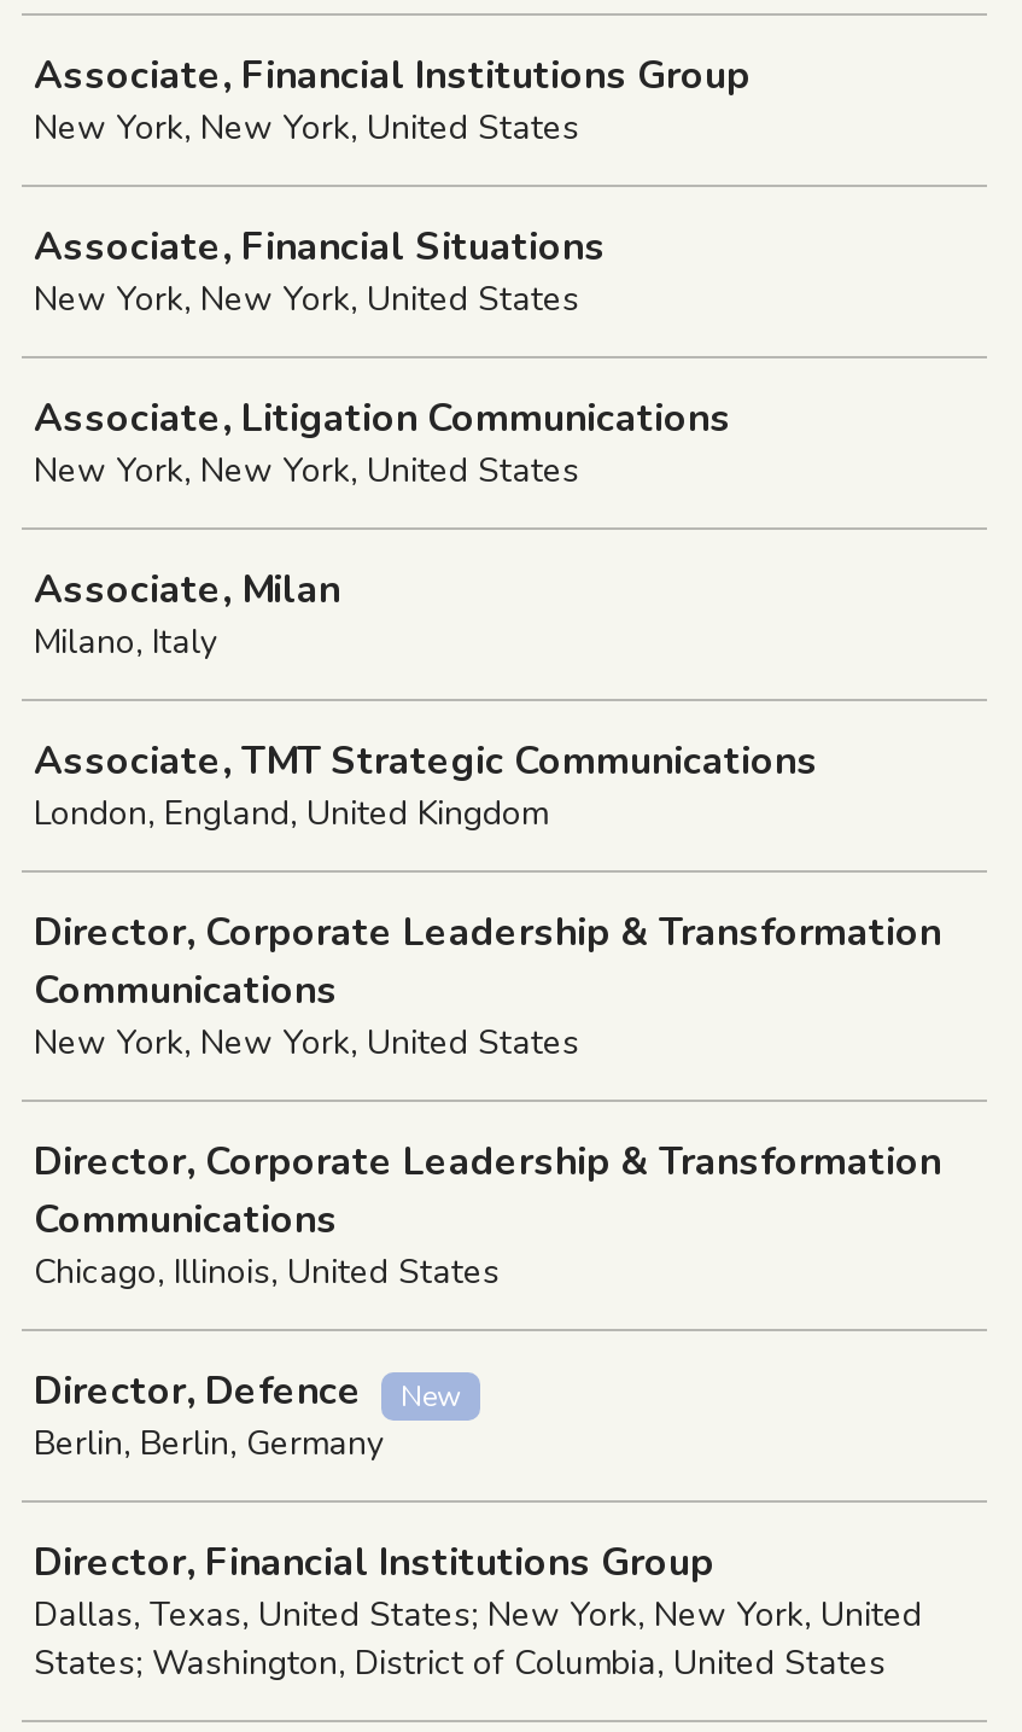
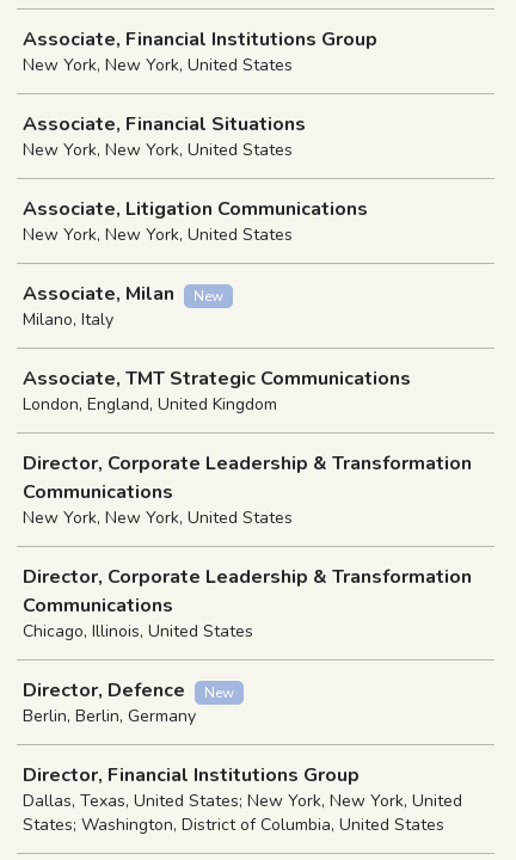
none -> [193,287,223,306] New

